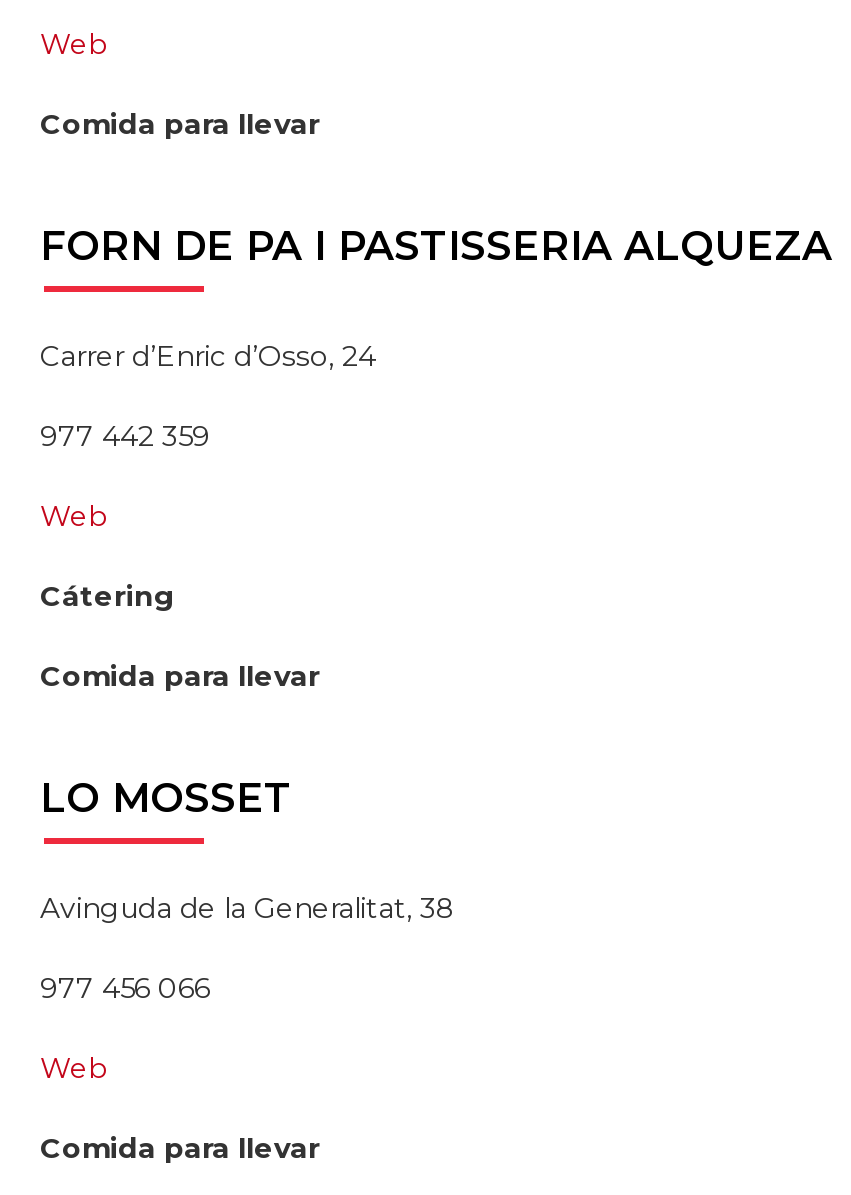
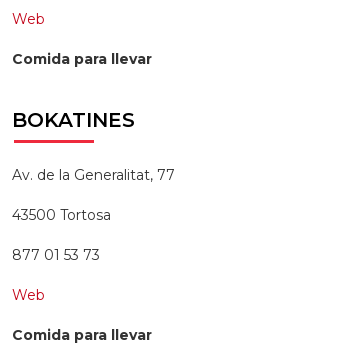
[40,222,832,1006] FORN DE PA I PASTISSERIA ALQUEZA | Carrer d’Enric d’Osso, 24 | 977 442 359 | Web | Cátering | Comida para llevar | LO MOSSET | Avinguda de la Generalitat, 38 | 977 456 066 -> [12,108,175,264] BOKATINES | Av. de la Generalitat, 77 | 43500 Tortosa | 877 01 53 73

